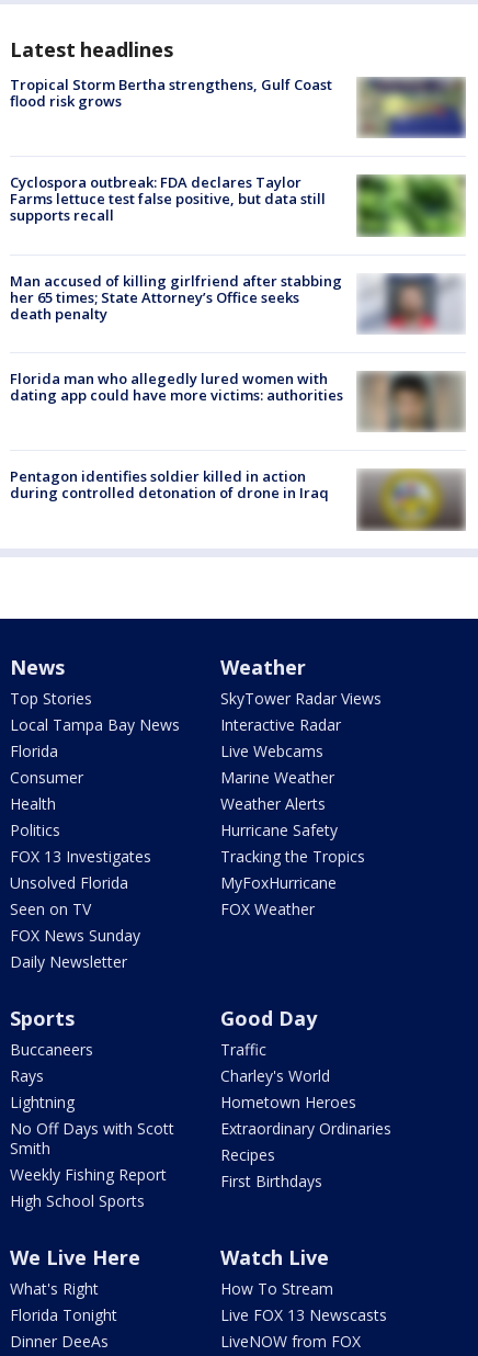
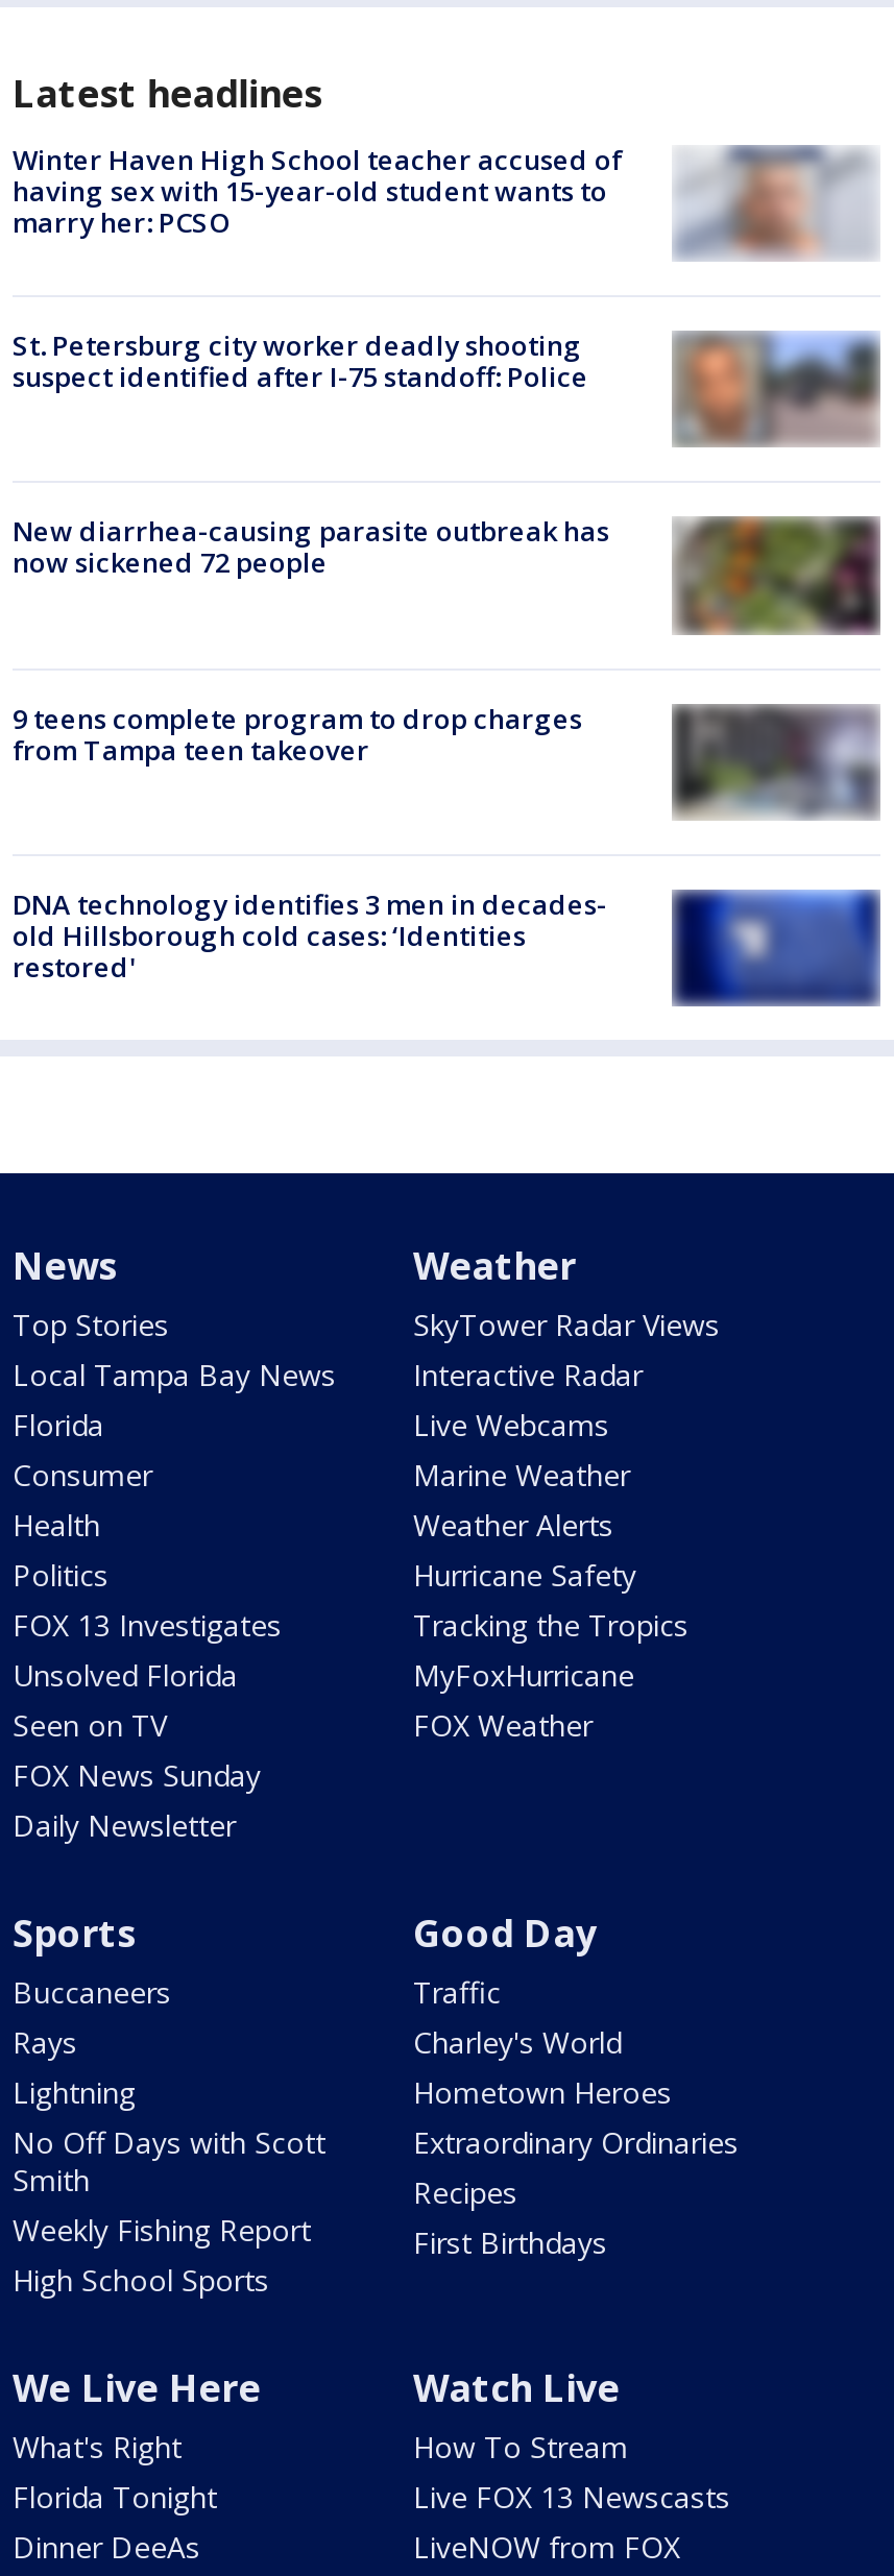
[10,75,466,138] [image] | Tropical Storm Bertha strengthens, Gulf Coast | flood risk grows -> [13,141,878,260] [image] | Winter Haven High School teacher accused of | having sex with 15-year-old student wants to | marry her: PCSO
[10,173,326,225] Cyclospora outbreak: FDA declares Taylor | Farms lettuce test false positive, but data still | supports recall -> [13,327,588,396] St. Petersburg city worker deadly shooting | suspect identified after I-75 standoff: Police
[357,174,466,237] [image] -> [674,331,880,447] [image]
[10,271,465,334] [image] | Man accused of killing girlfriend after stabbing | her 65 times; State Attorney’s Office seeks | death penalty -> [13,514,880,635] [image] | New diarrhea-causing parasite outbreak has | now sickened 72 people
[10,369,343,405] Florida man who allegedly lured women with | dating app could have more victims: authorities -> [13,699,582,768] 9 teens complete program to drop charges | from Tampa teen takeover
[357,373,464,432] [image] -> [672,706,878,819] [image]
[10,467,466,531] [image] | Pentagon identifies soldier killed in action | during controlled detonation of drone in Iraq -> [13,886,880,1006] [image] | DNA technology identifies 3 men in decades- | old Hillsborough cold cases: ‘Identities | restored'

